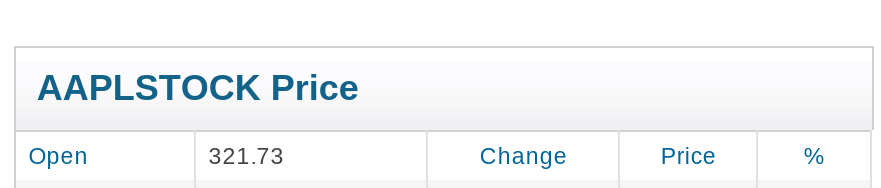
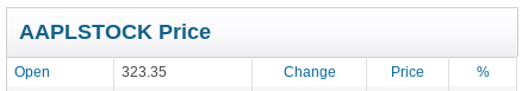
[208,143,284,169] 321.73 -> [122,64,167,80] 323.35

